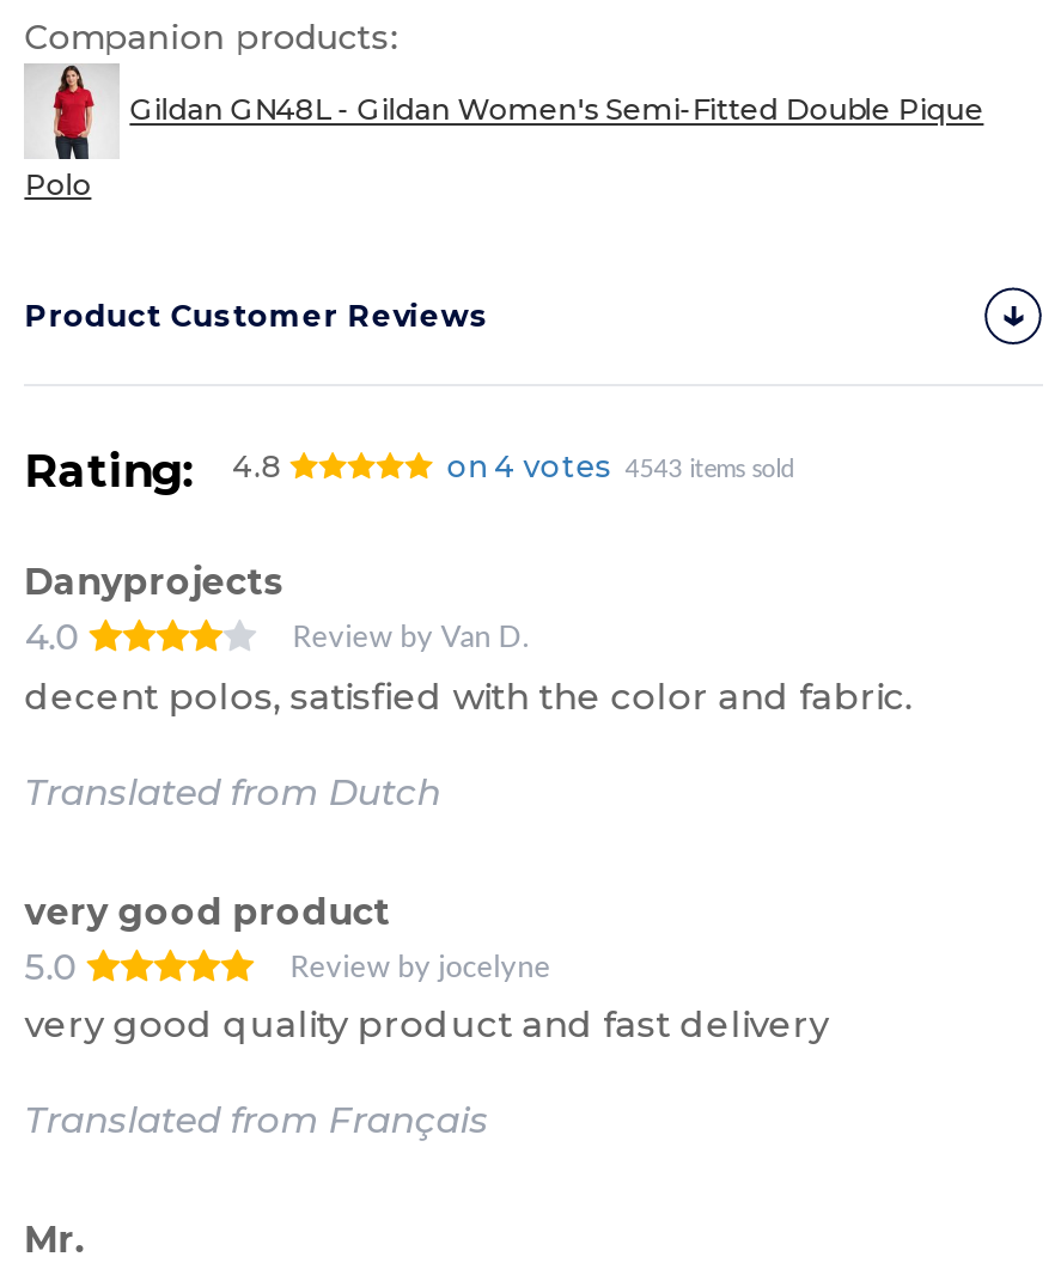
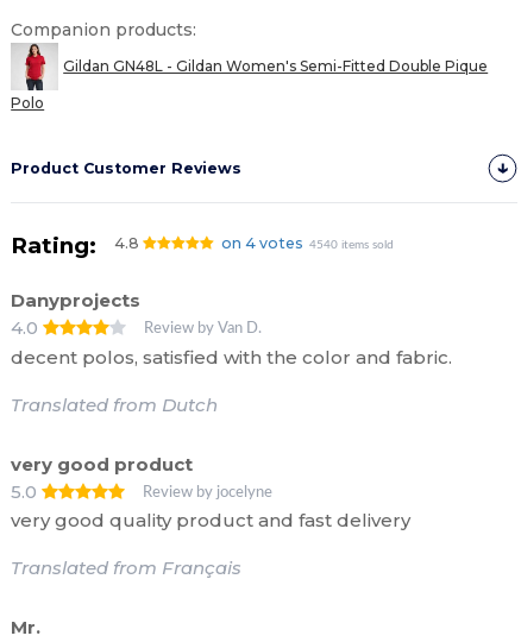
[447,449,795,485] on 4 votes 4543 items sold -> [221,235,394,253] on 4 votes 4540 items sold

